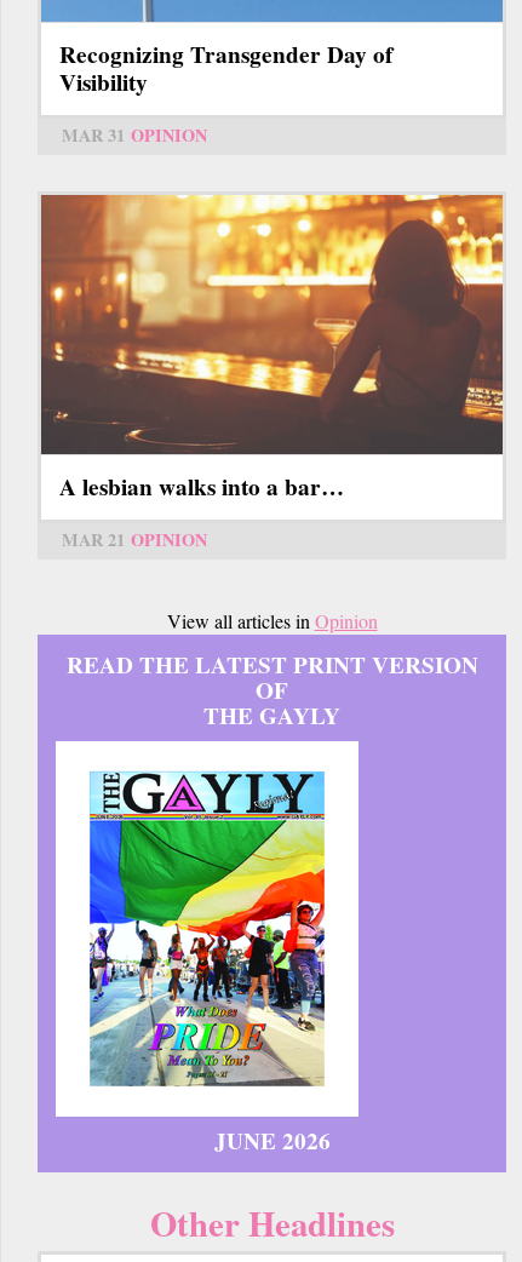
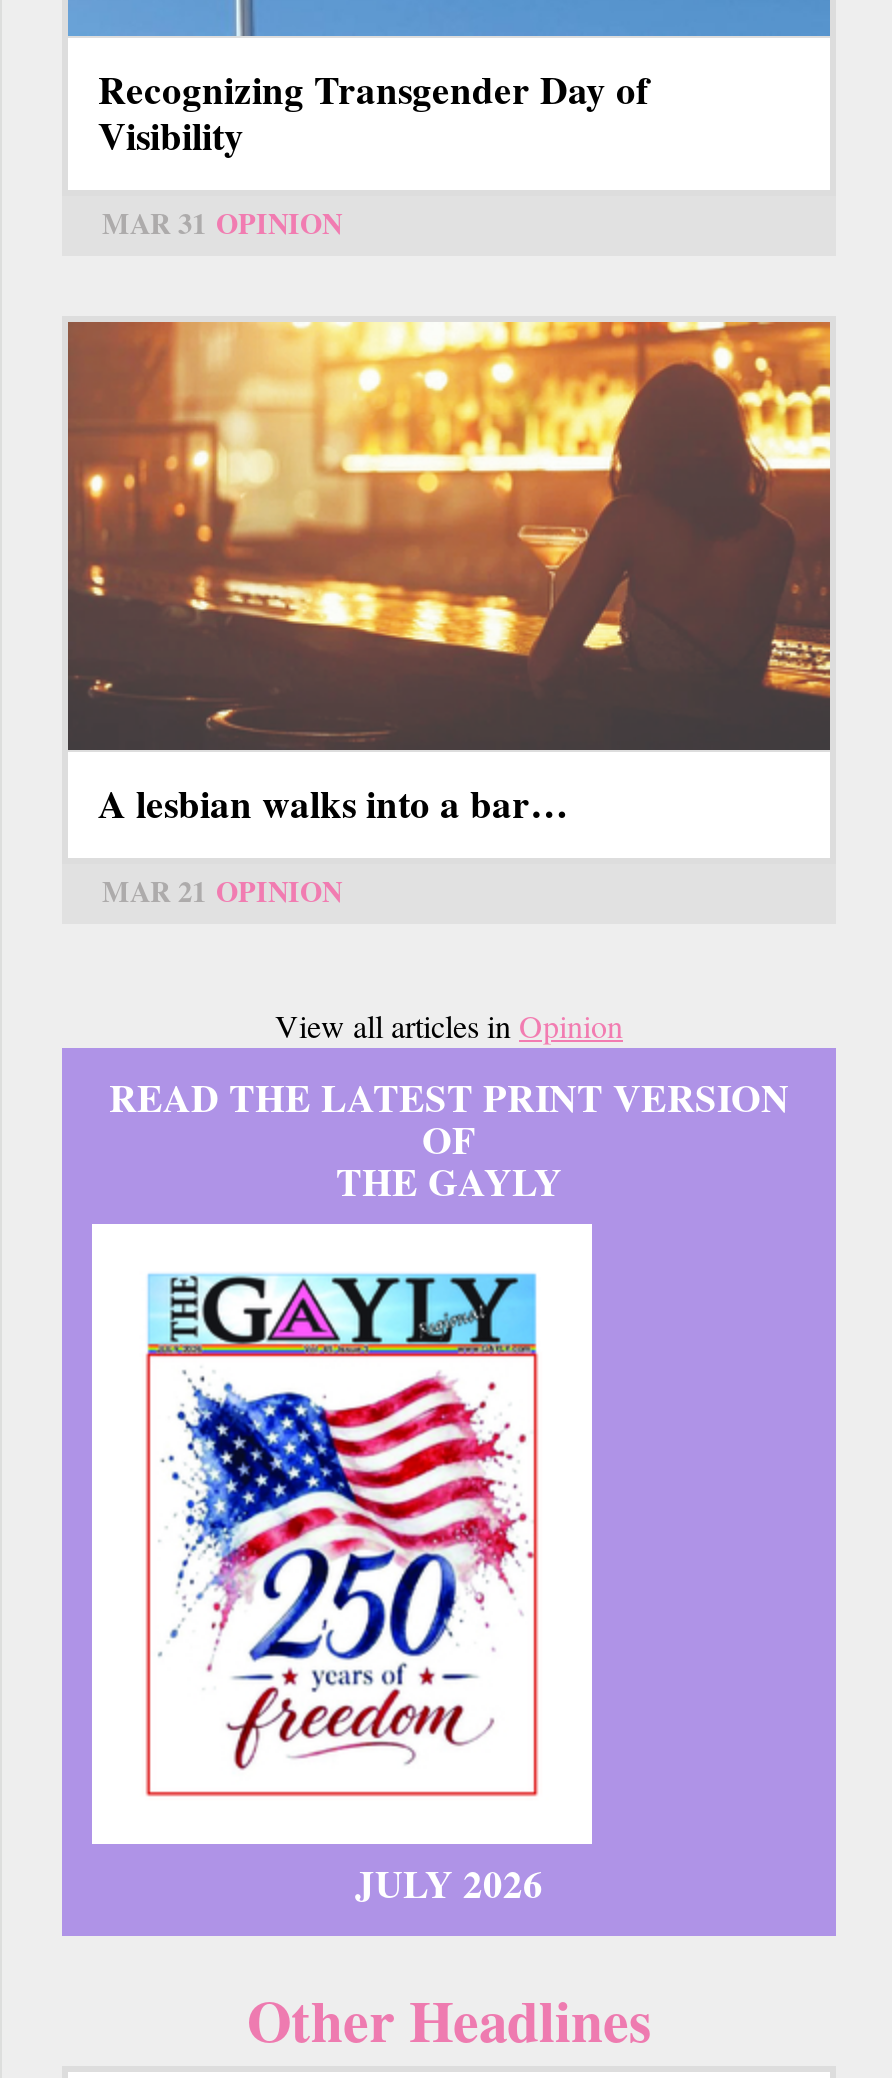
[88,818,330,1158] [image] | JUNE 2026 -> [144,1348,543,1912] [image] | JULY 2026

